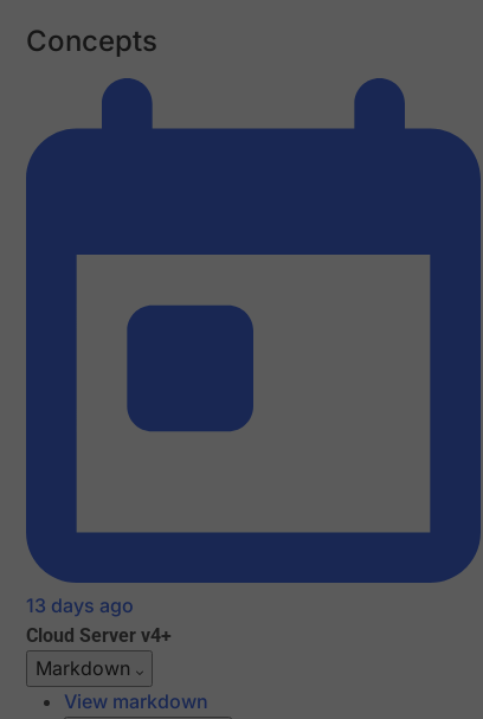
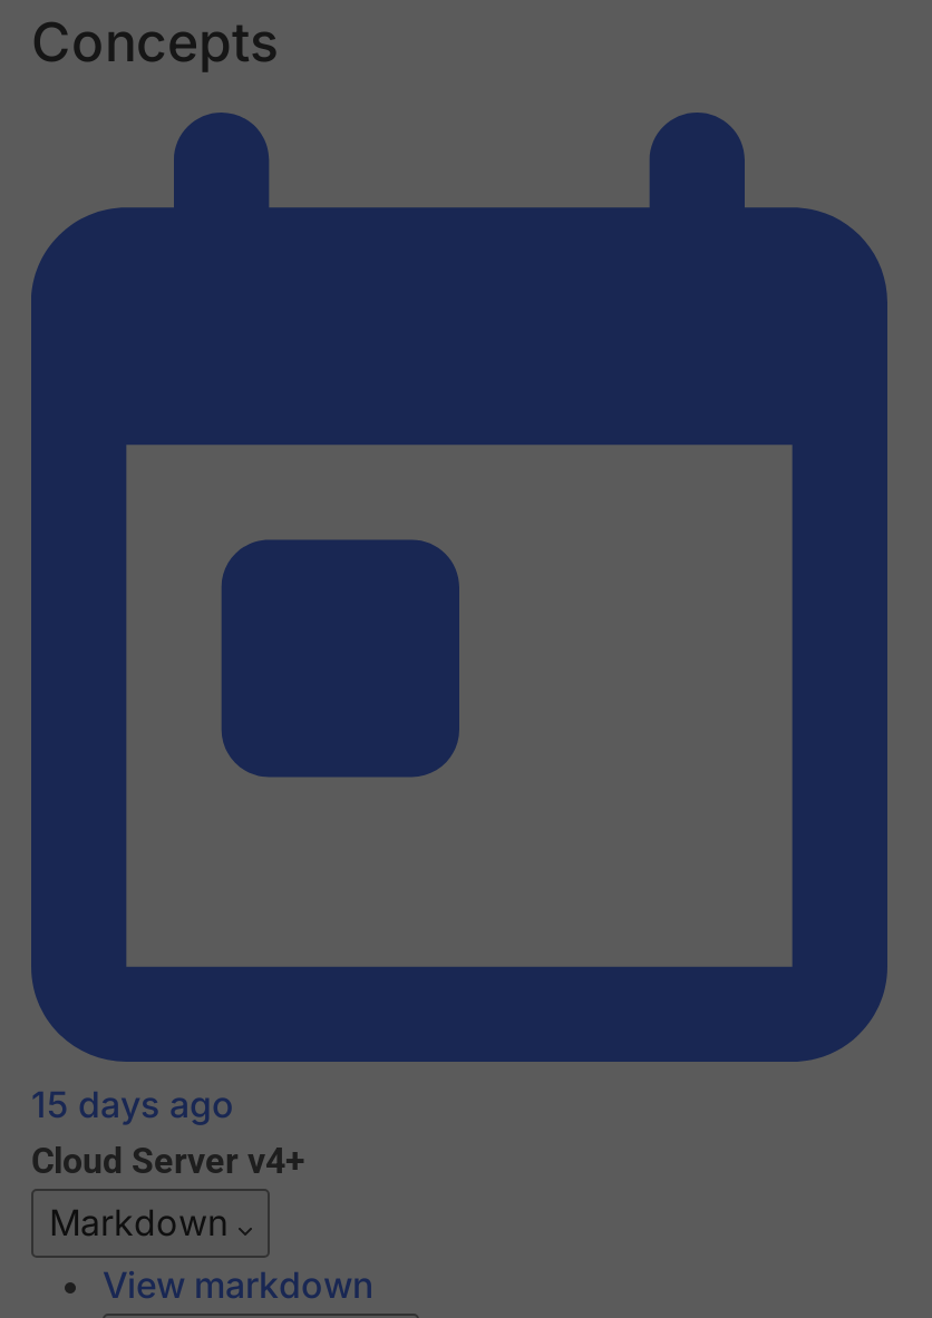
[26,594,134,618] 13 days ago -> [31,1083,234,1127] 15 days ago

